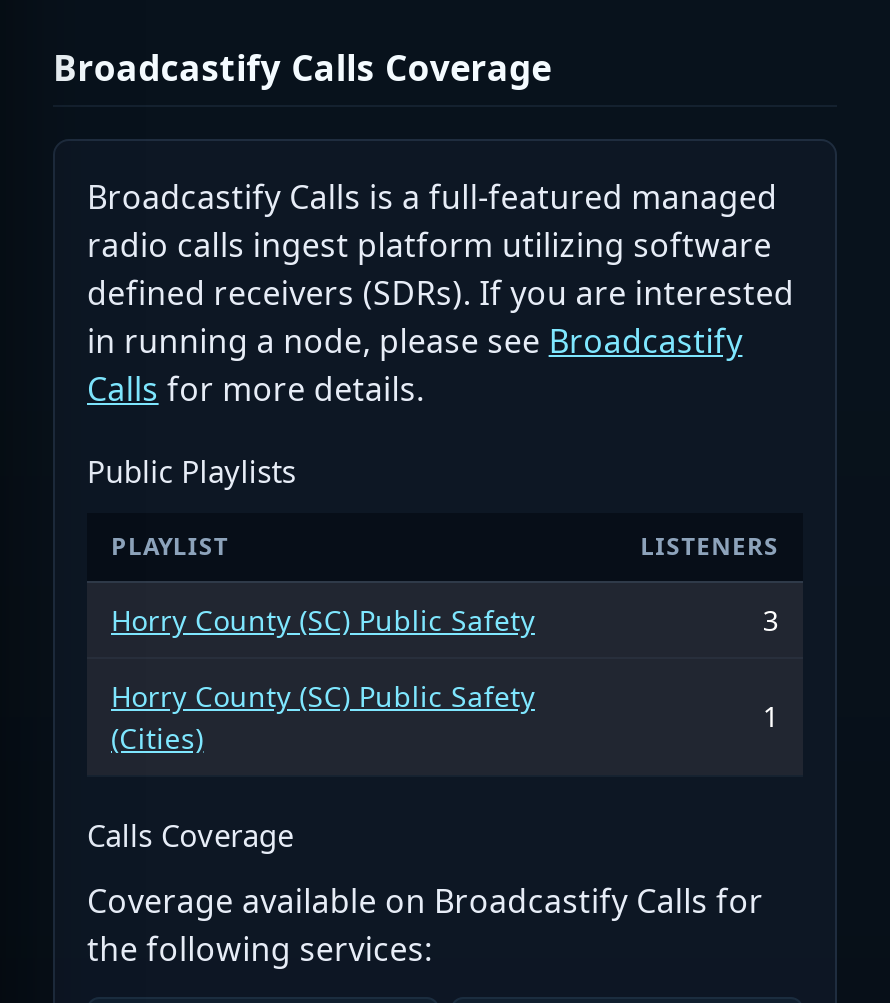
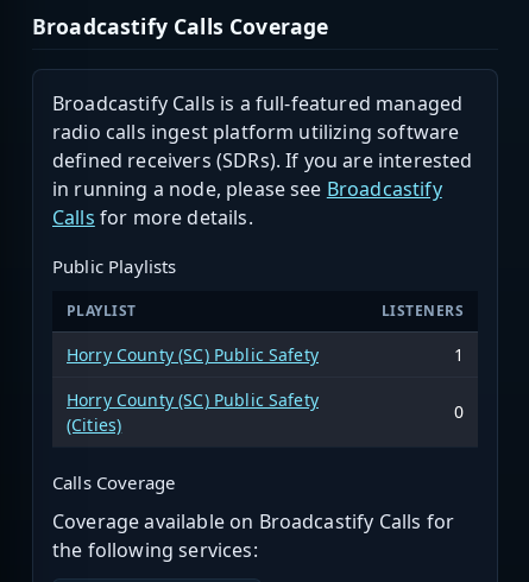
[763,601,779,639] 3 -> [454,343,464,366] 1
[763,697,779,735] 1 -> [454,400,464,423] 0

